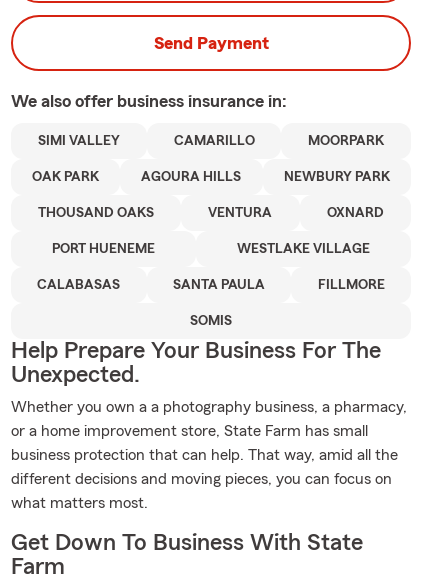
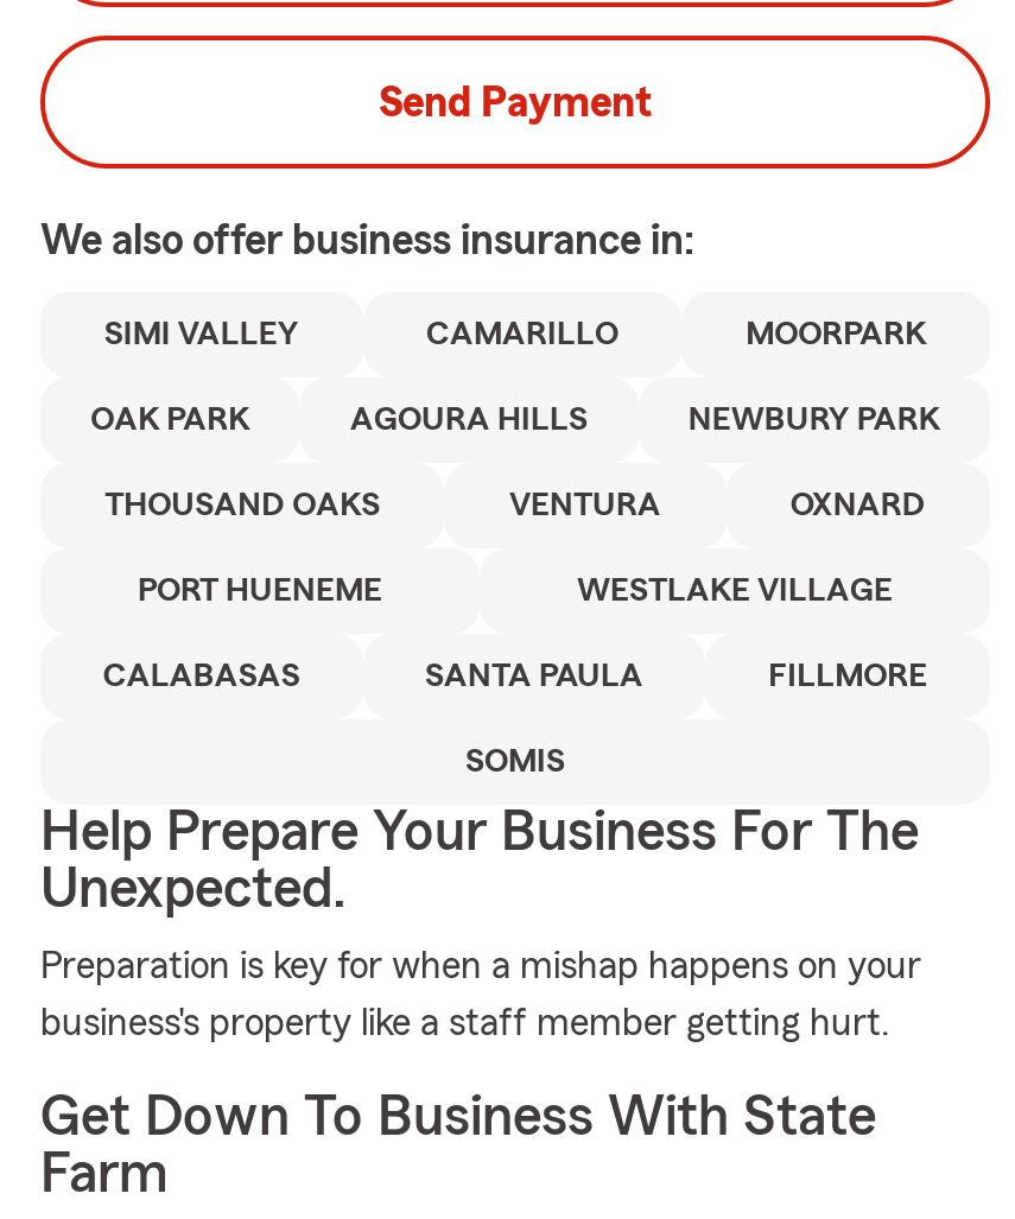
[11,399,407,511] Whether you own a a photography business, a pharmacy, | or a home improvement store, State Farm has small | business protection that can help. That way, amid all the | different decisions and moving pieces, you can focus on | what matters most. -> [40,947,921,1042] Preparation is key for when a mishap happens on your | business's property like a staff member getting hurt.

